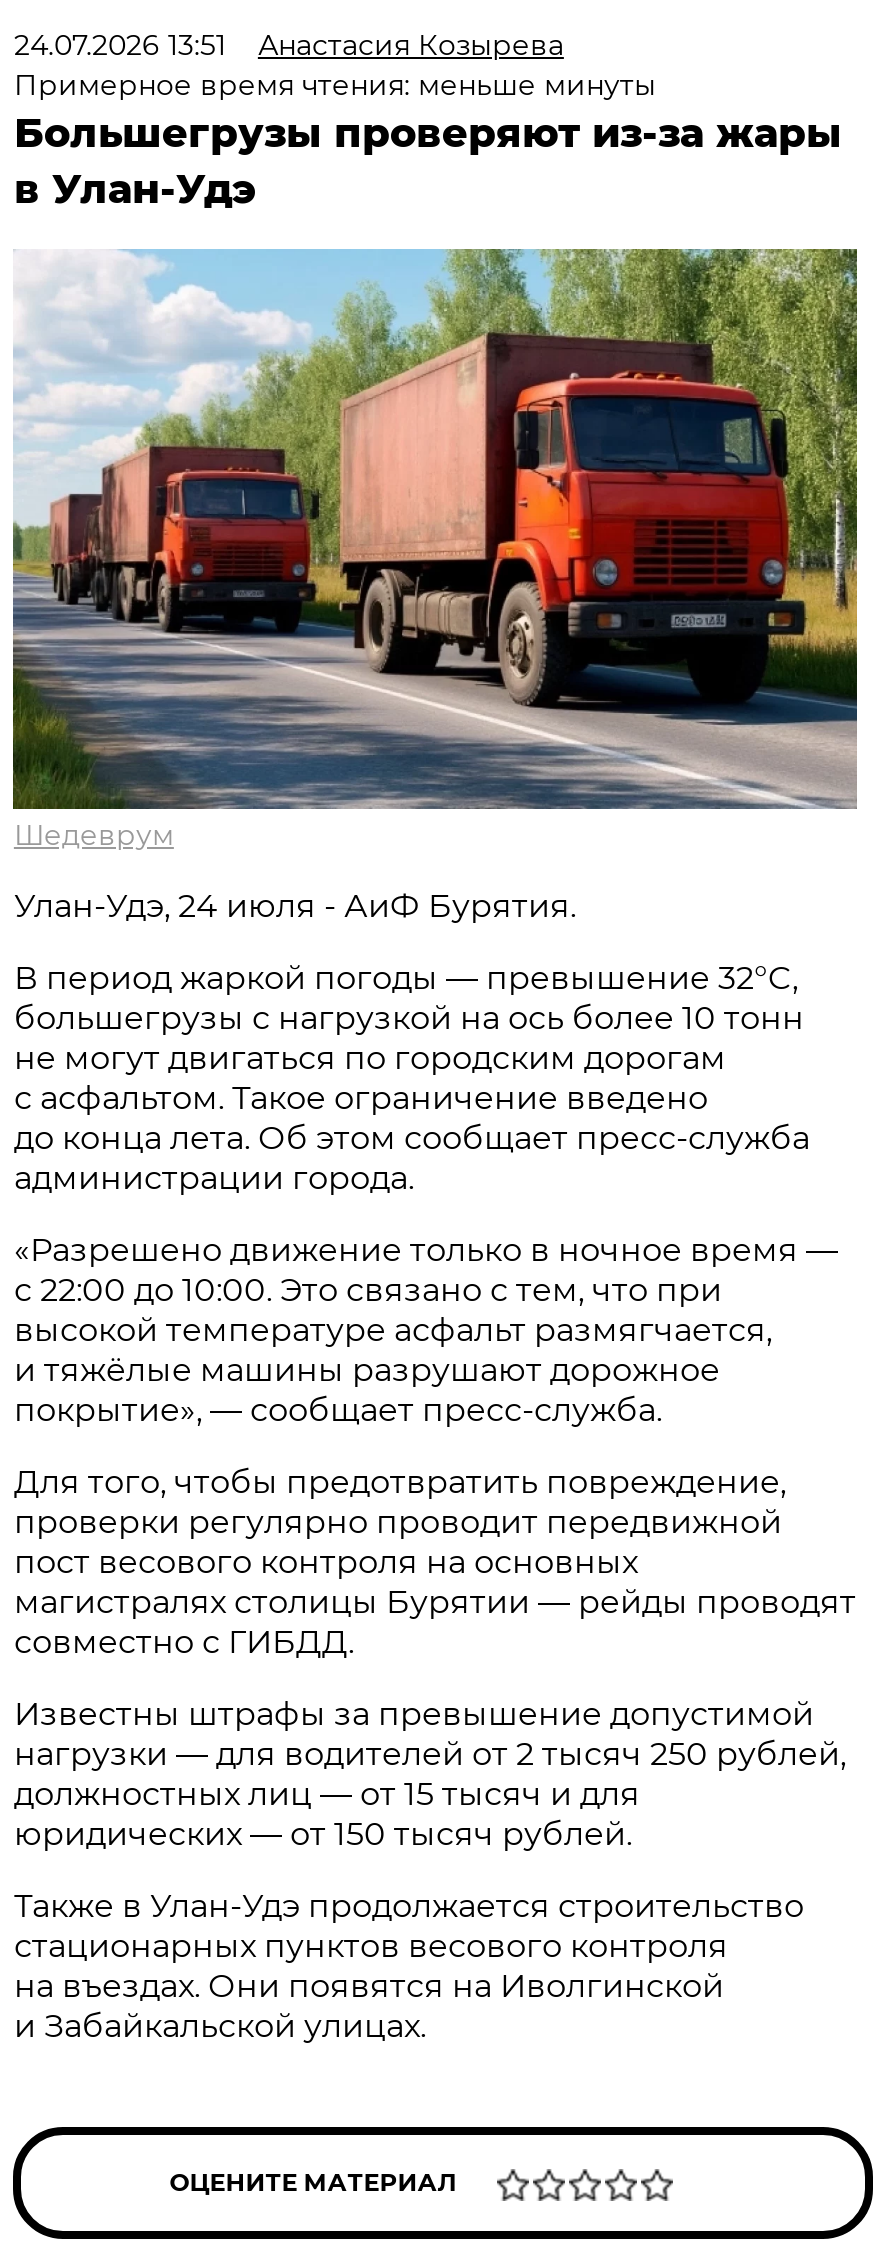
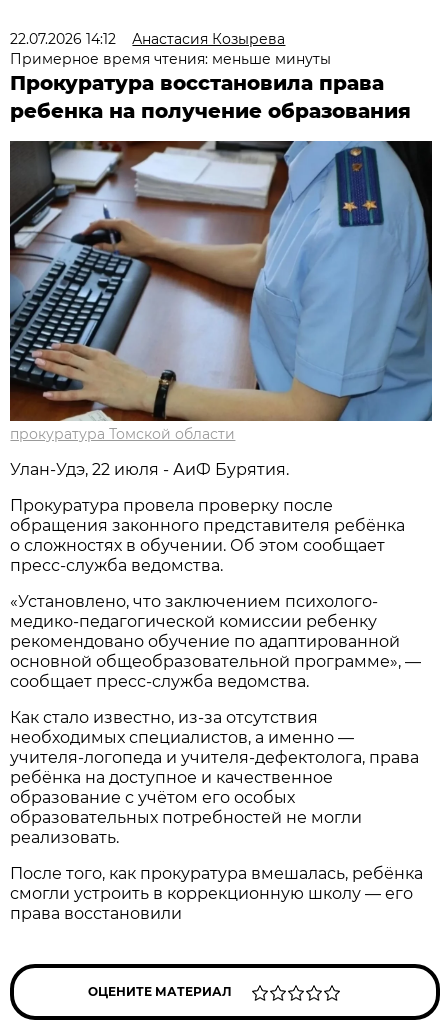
[14,27,564,63] 24.07.2026 13:51 Анастасия Козырева -> [10,30,285,48] 22.07.2026 14:12 Анастасия Козырева
[14,109,842,213] Большегрузы проверяют из-за жары | в Улан-Удэ -> [10,71,411,123] Прокуратура восстановила права | ребенка на получение образования
[13,247,859,2045] [image] | Шедеврум | Улан-Удэ, 24 июля - АиФ Бурятия. | В период жаркой погоды — превышение 32°C, | большегрузы с нагрузкой на ось более 10 тонн | не могут двигаться по городским дорогам | с асфальтом. Такое ограничение введено | до конца лета. Об этом сообщает пресс-служба | администрации города. | «Разрешено движение только в ночное время — | с 22:00 до 10:00. Это связано с тем, что при | высокой температуре асфальт размягчается, | и тяжёлые машины разрушают дорожное | покрытие», — сообщает пресс-служба. | Для того, чтобы предотвратить повреждение, | проверки регулярно проводит передвижной | пост весового контроля на основных | магистралях столицы Бурятии — рейды проводят | совместно с ГИБДД. | Известны штрафы за превышение допустимой | нагрузки — для водителей от 2 тысяч 250 рублей, | должностных лиц — от 15 тысяч и для | юридических — от 150 тысяч рублей. | Также в Улан-Удэ продолжается строительство | стационарных пунктов весового контроля | на въездах. Они появятся на Иволгинской | и Забайкальской улицах. -> [9,140,433,923] [image] | прокуратура Томской области | Улан-Удэ, 22 июля - АиФ Бурятия. | Прокуратура провела проверку после | обращения законного представителя ребёнка | о сложностях в обучении. Об этом сообщает | пресс-служба ведомства. | «Установлено, что заключением психолого- | медико-педагогической комиссии ребенку | рекомендовано обучение по адаптированной | основной общеобразовательной программе», — | сообщает пресс-служба ведомства. | Как стало известно, из-за отсутствия | необходимых специалистов, а именно — | учителя-логопеда и учителя-дефектолога, права | ребёнка на доступное и качественное | образование с учётом его особых | образовательных потребностей не могли | реализовать. | После того, как прокуратура вмешалась, ребёнка | смогли устроить в коррекционную школу — его | права восстановили

